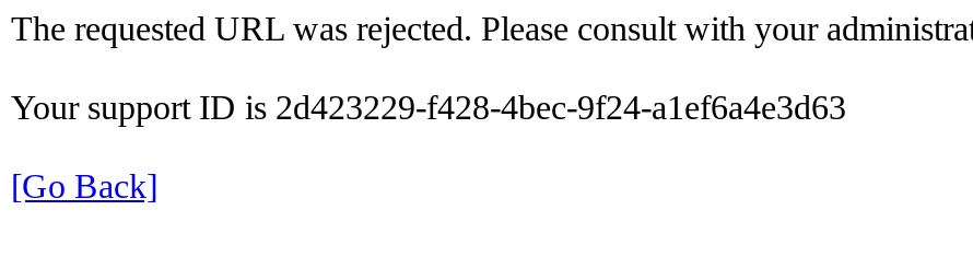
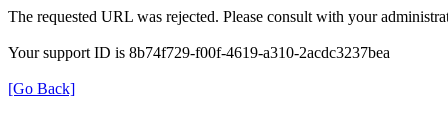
[11,89,846,126] Your support ID is 2d423229-f428-4bec-9f24-a1ef6a4e3d63 -> [8,44,390,61] Your support ID is 8b74f729-f00f-4619-a310-2acdc3237bea

